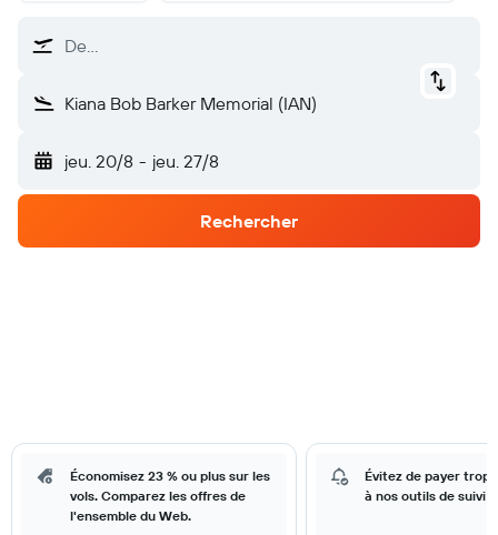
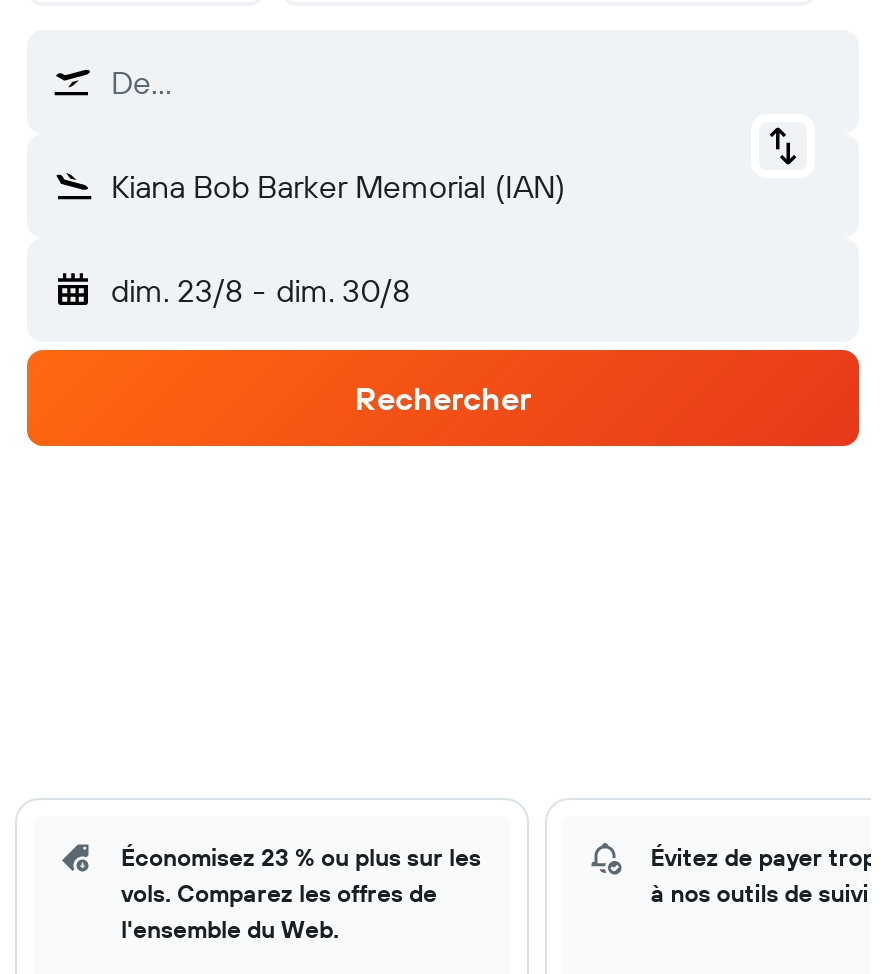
[64,150,219,172] jeu. 20/8 - jeu. 27/8 -> [111,270,410,310] dim. 23/8 - dim. 30/8

